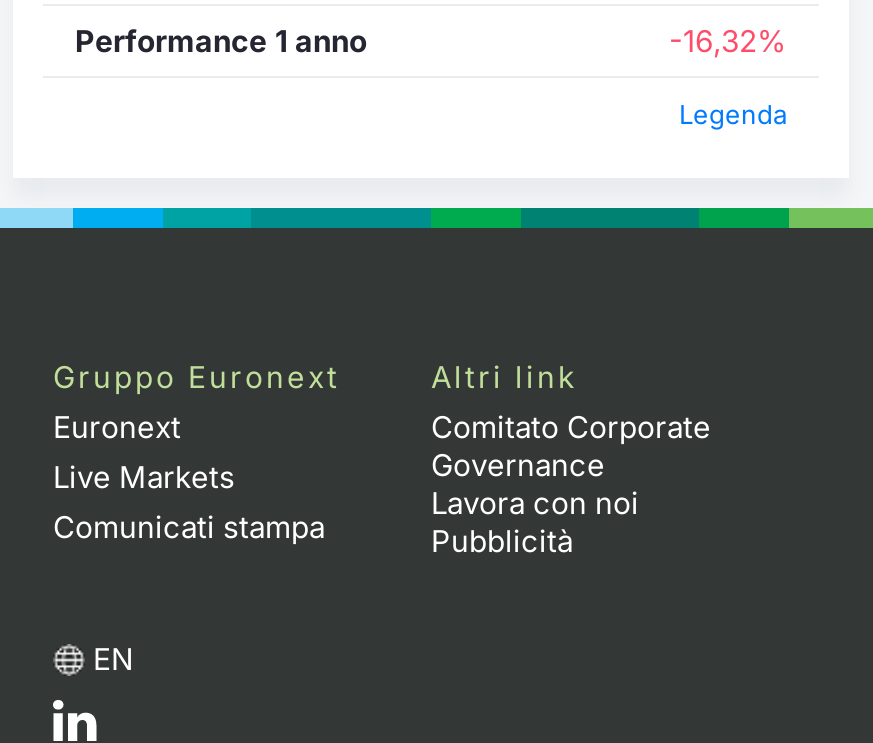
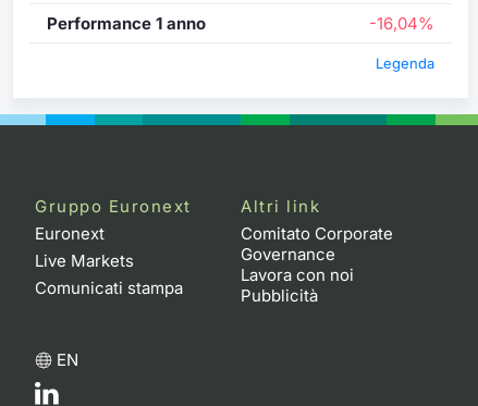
[669,21,787,59] -16,32% -> [369,13,434,33] -16,04%

